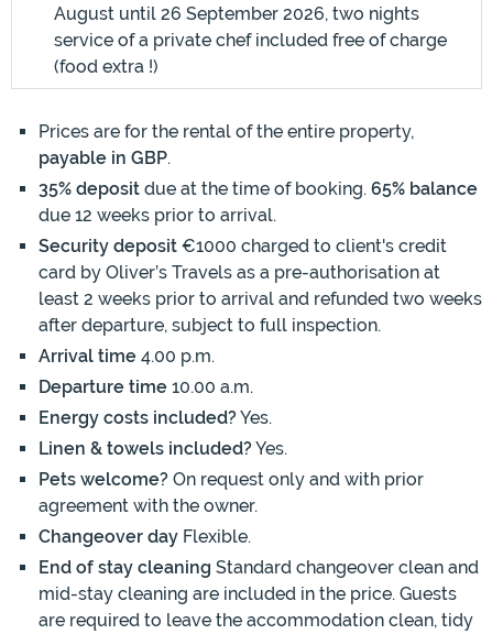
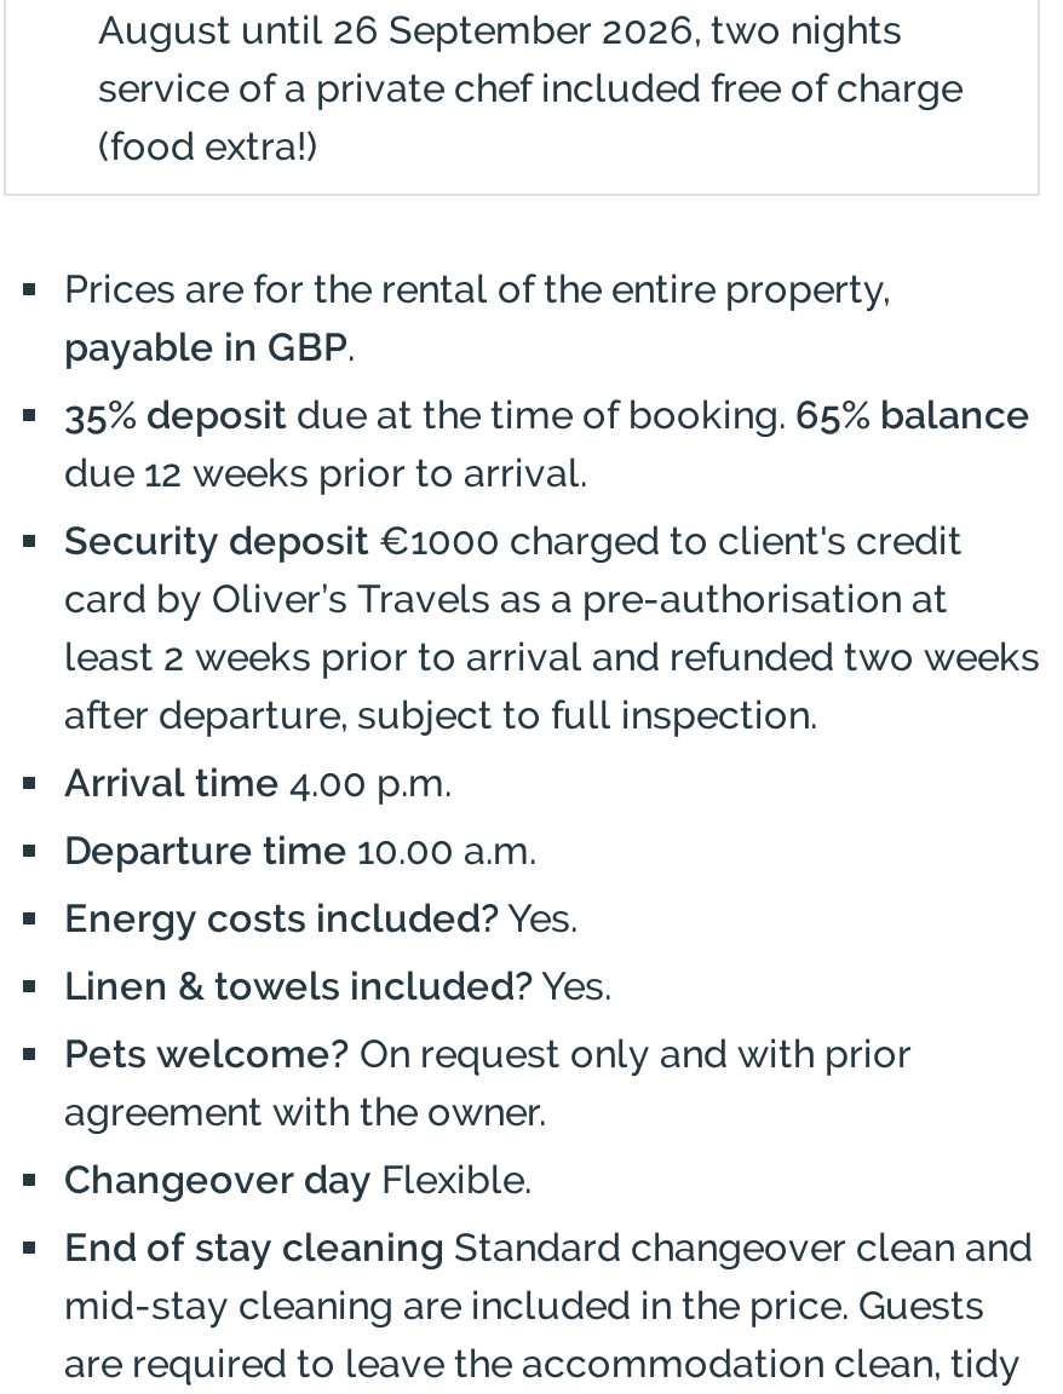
[54,57,158,77] (food extra !) -> [98,124,318,170] (food extra!)

